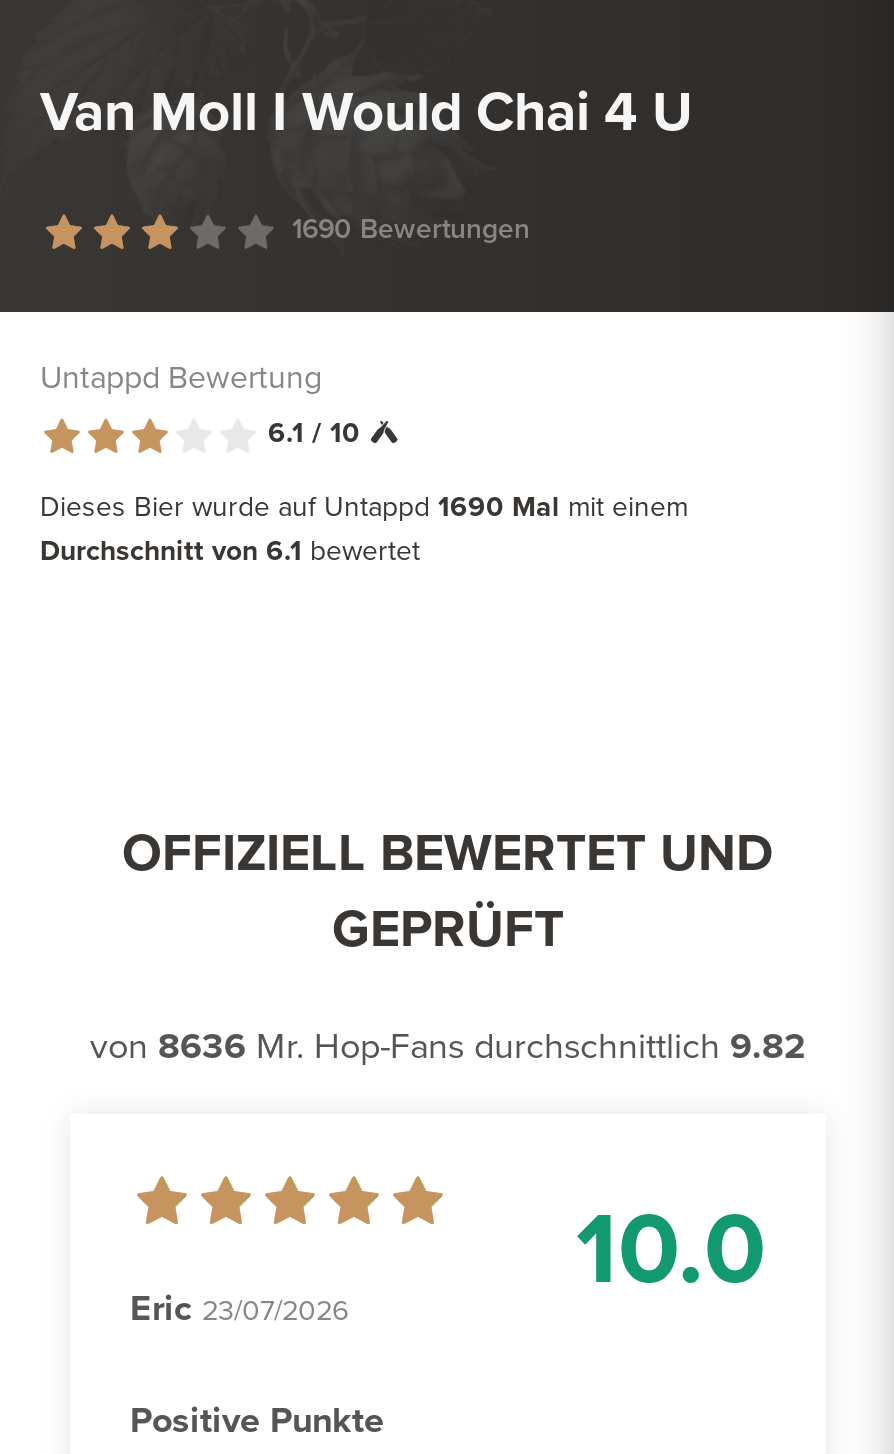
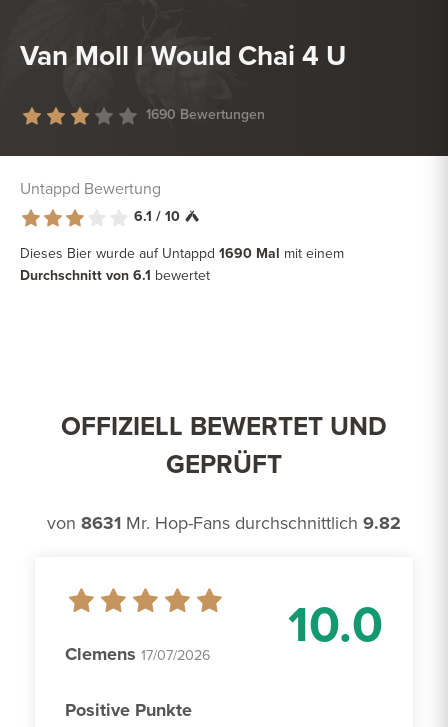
[90,1021,806,1073] von 8636 Mr. Hop-Fans durchschnittlich 9.82 -> [47,510,401,536] von 8631 Mr. Hop-Fans durchschnittlich 9.82
[130,1283,350,1335] Eric 23/07/2026 -> [65,641,211,667] Clemens 17/07/2026

